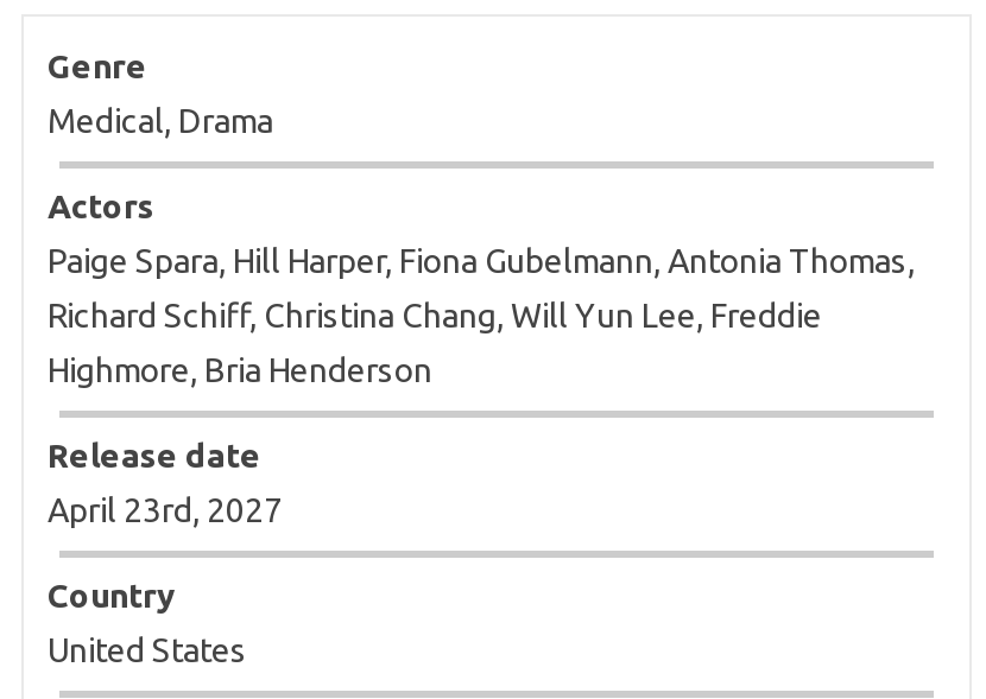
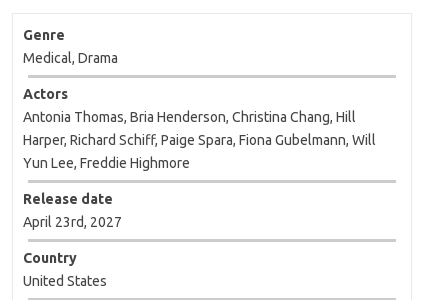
[48,243,915,390] Paige Spara, Hill Harper, Fiona Gubelmann, Antonia Thomas, | Richard Schiff, Christina Chang, Will Yun Lee, Freddie | Highmore, Bria Henderson -> [23,109,376,171] Antonia Thomas, Bria Henderson, Christina Chang, Hill | Harper, Richard Schiff, Paige Spara, Fiona Gubelmann, Will | Yun Lee, Freddie Highmore

